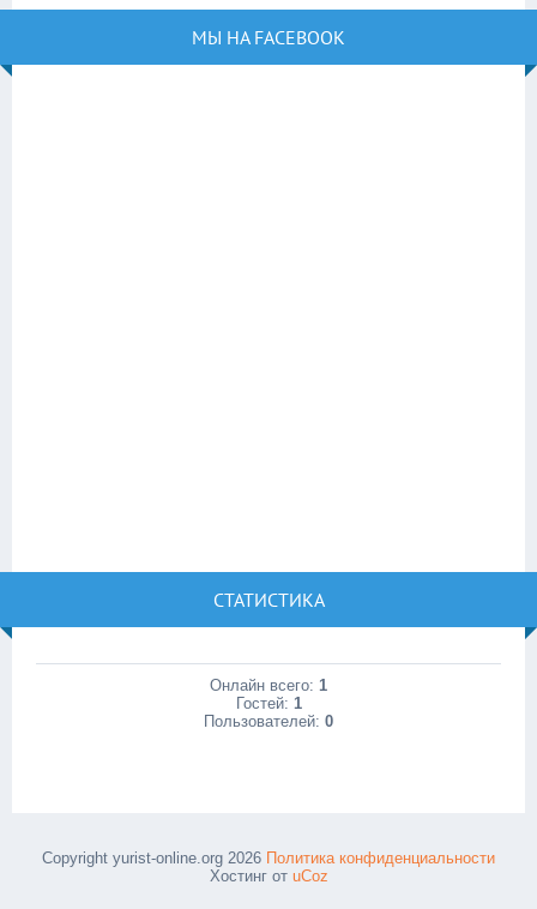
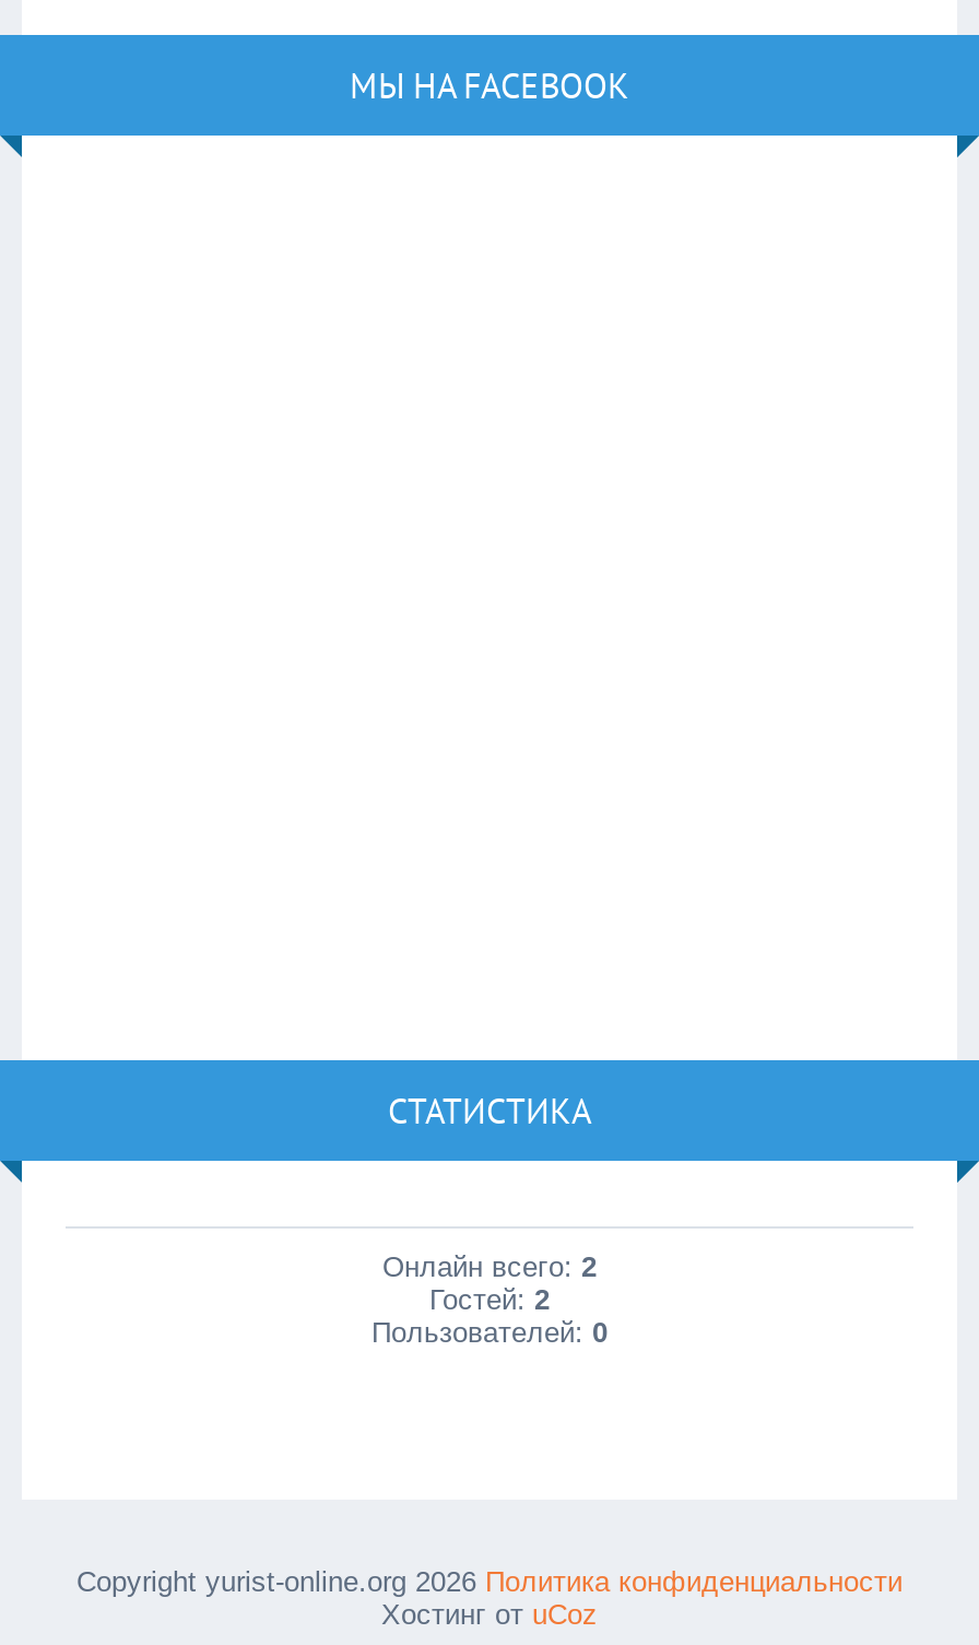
[210,676,327,694] Онлайн всего: 1 -> [382,1250,597,1283] Онлайн всего: 2
[236,694,301,712] Гостей: 1 -> [429,1283,550,1316] Гостей: 2

